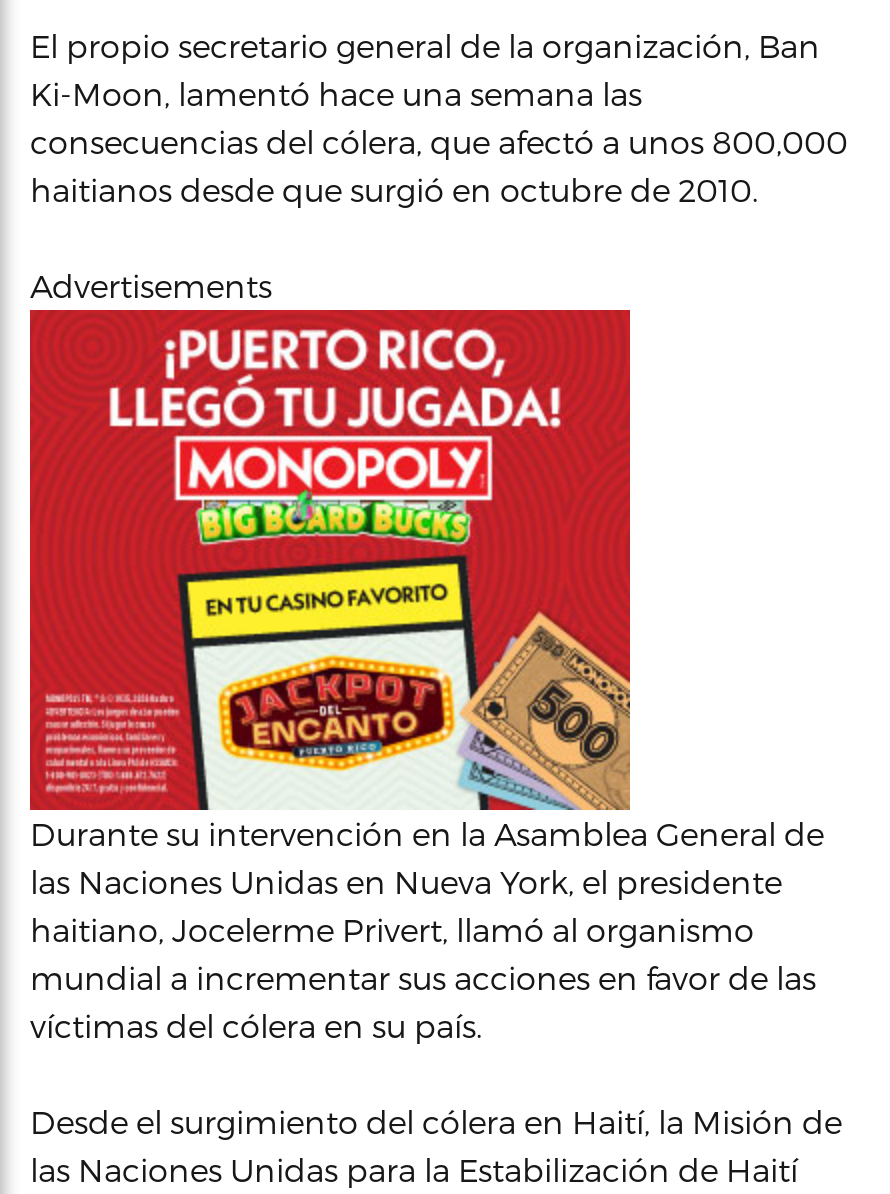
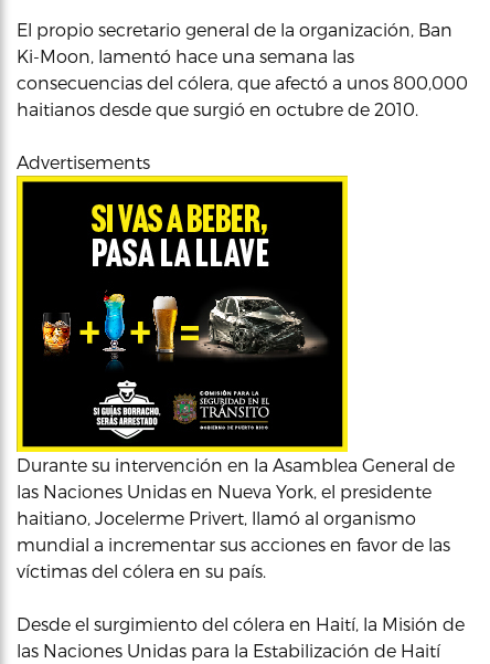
[28,308,632,810] [image] -> [15,175,349,452] [image]

